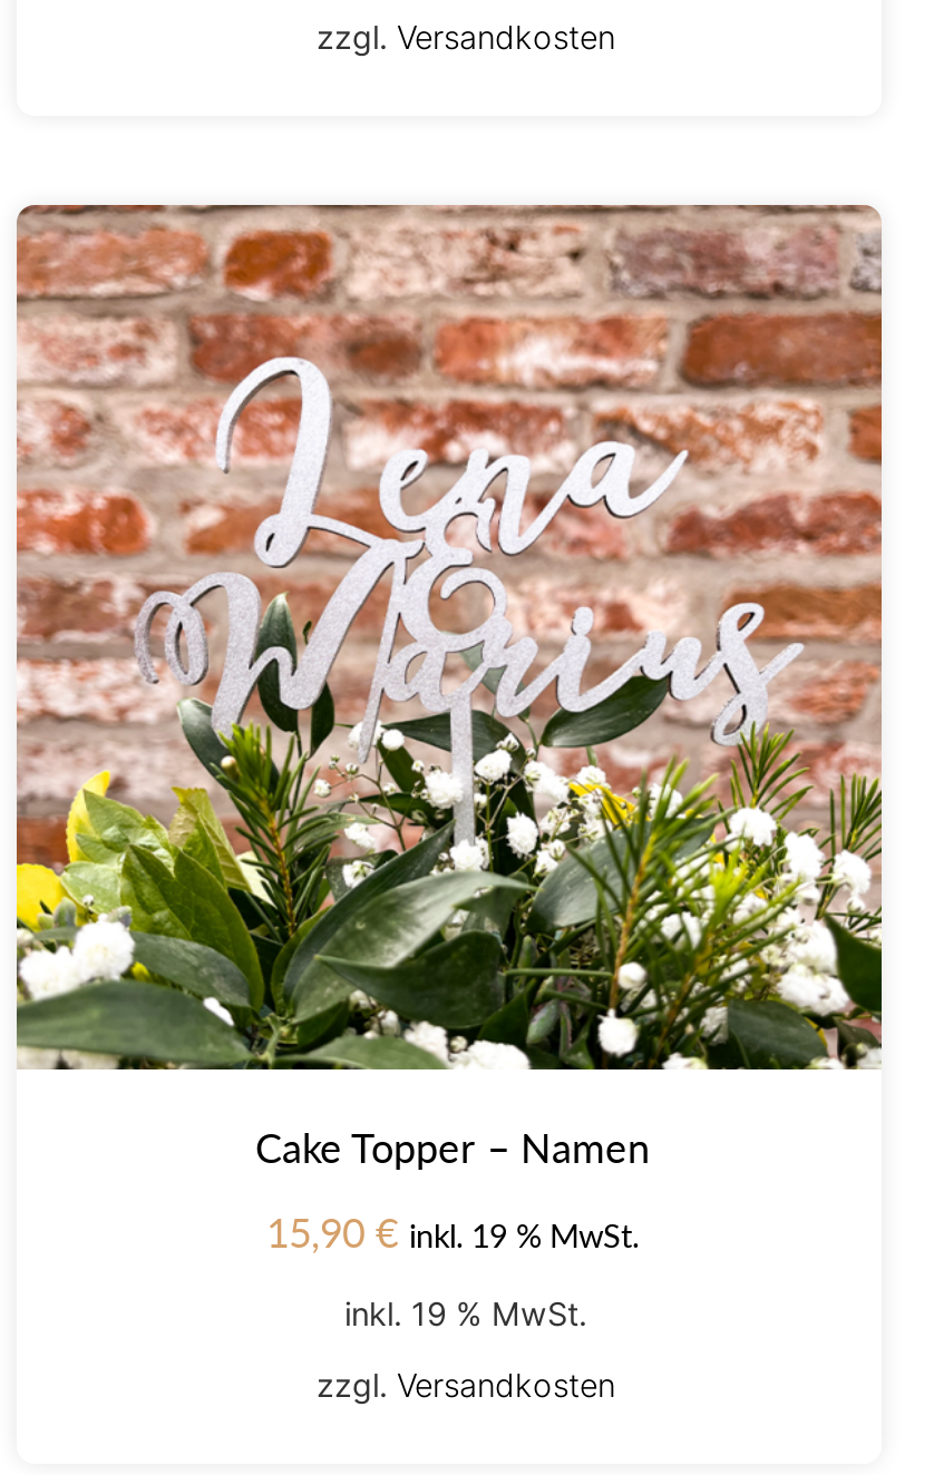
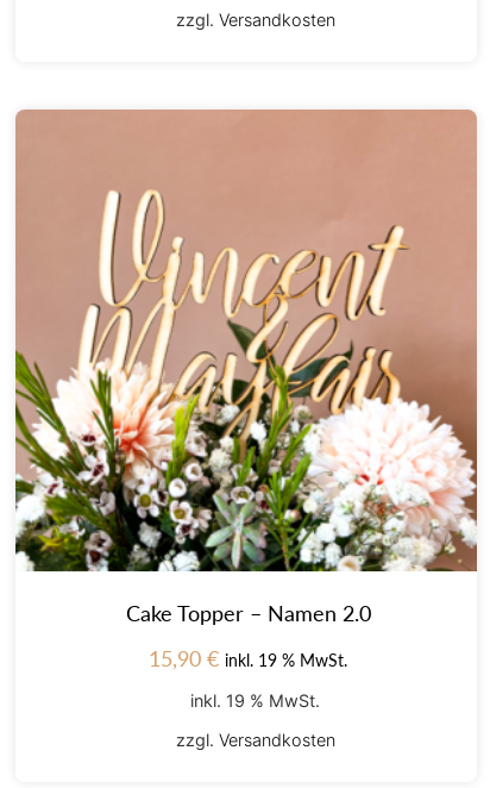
[14,205,884,1172] [image] | Cake Topper – Namen -> [14,110,478,626] [image] | Cake Topper – Namen 2.0

